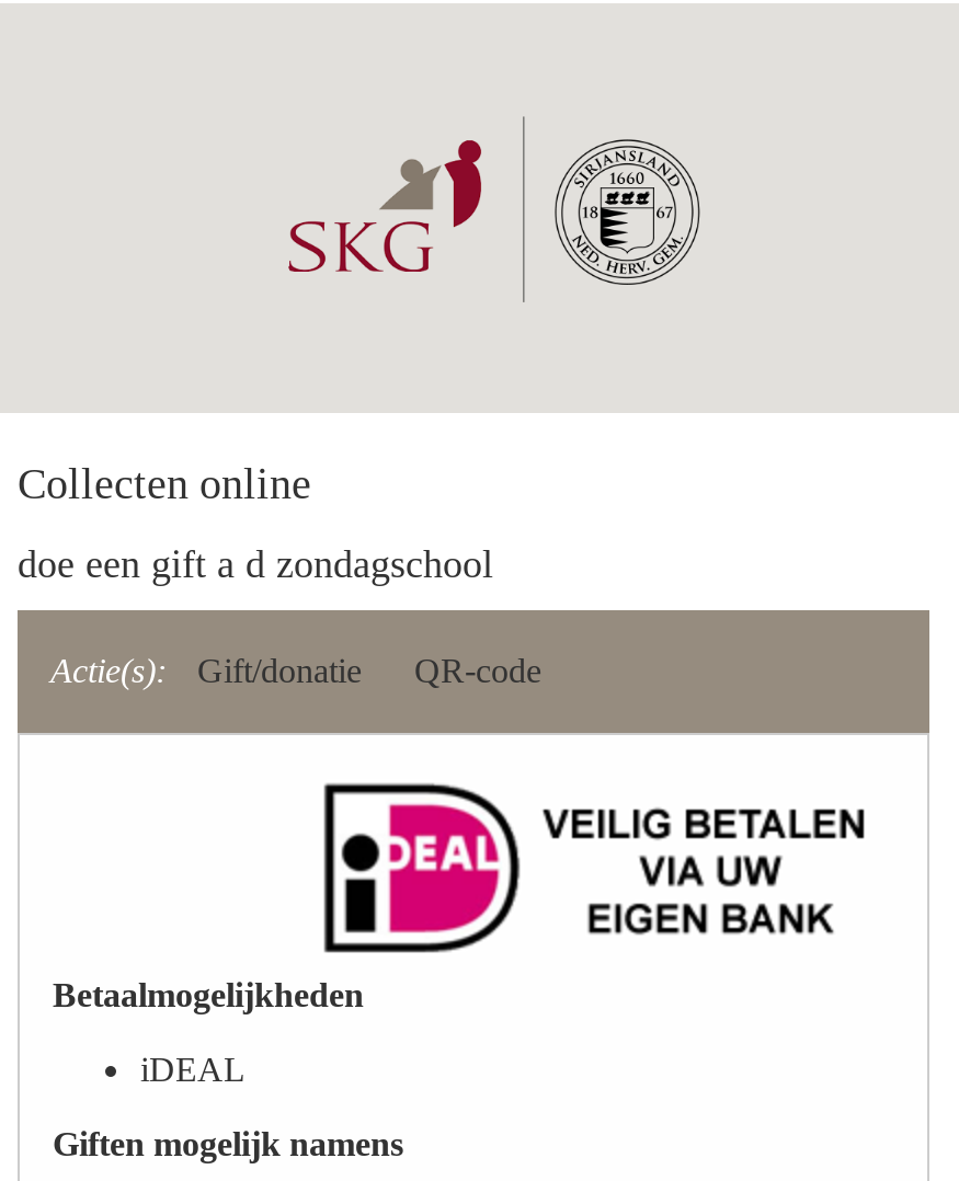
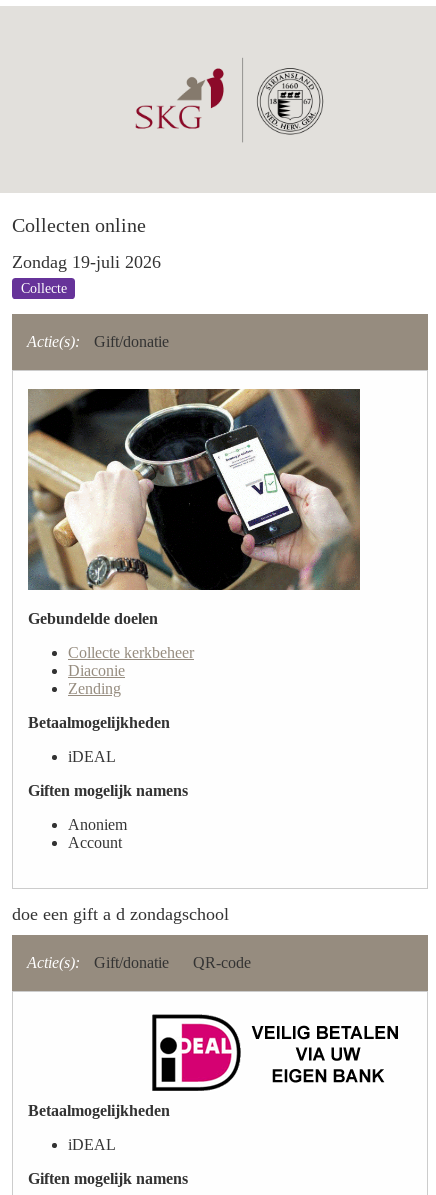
none -> [12,252,161,350] Zondag 19-juli 2026 | Collecte | Actie(s):
none -> [27,388,361,851] [image] | Gebundelde doelen | Collecte kerkbeheer | Diaconie | Zending | Betaalmogelijkheden | iDEAL | Giften mogelijk namens | Anoniem | Account

